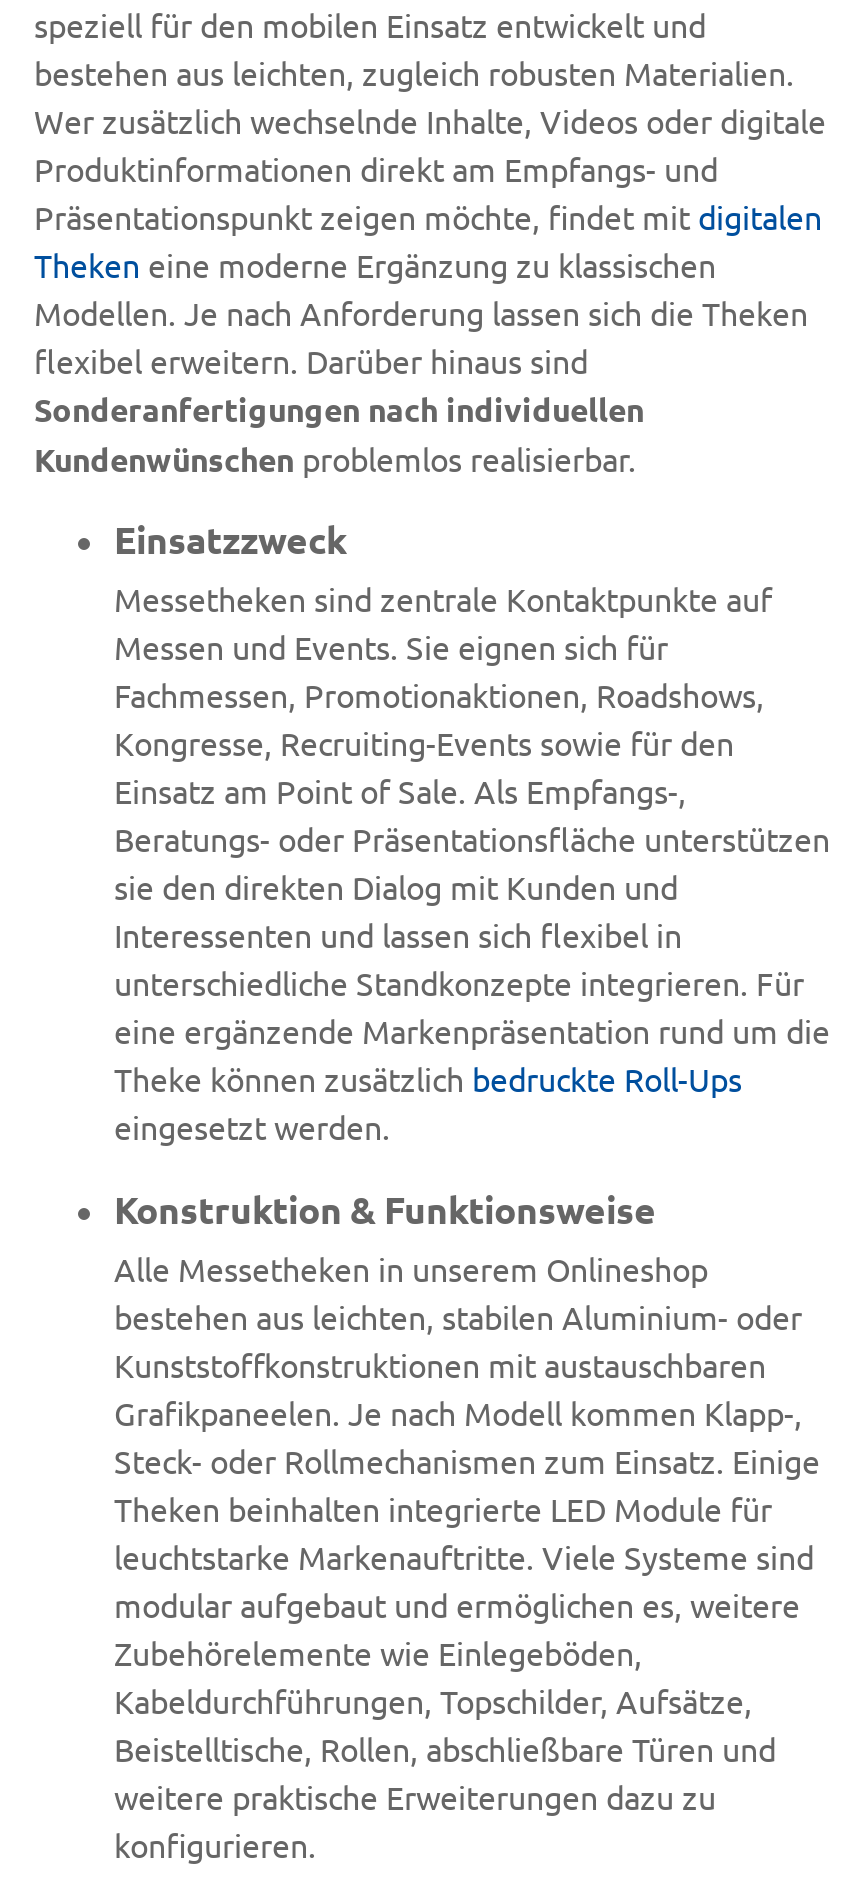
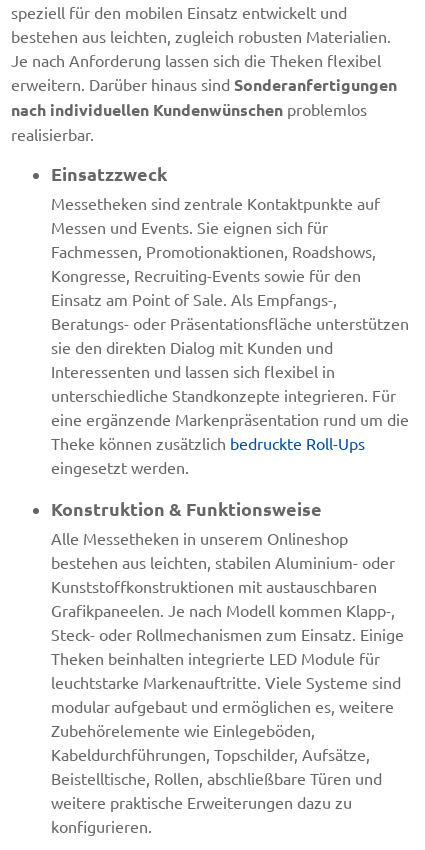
[34,100,826,480] Wer zusätzlich wechselnde Inhalte, Videos oder digitale | Produktinformationen direkt am Empfangs- und | Präsentationspunkt zeigen möchte, findet mit digitalen | Theken eine moderne Ergänzung zu klassischen | Modellen. Je nach Anforderung lassen sich die Theken | flexibel erweitern. Darüber hinaus sind | Sonderanfertigungen nach individuellen | Kundenwünschen problemlos realisierbar. -> [11,50,397,144] Je nach Anforderung lassen sich die Theken flexibel | erweitern. Darüber hinaus sind Sonderanfertigungen | nach individuellen Kundenwünschen problemlos | realisierbar.

